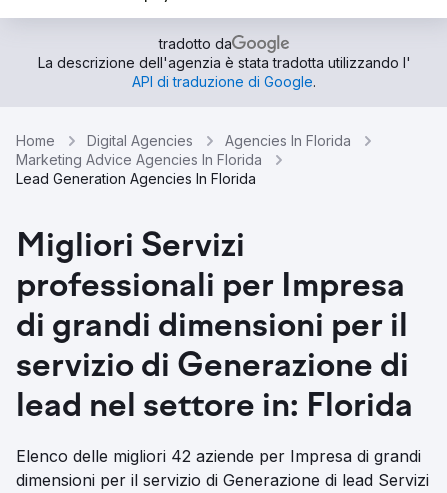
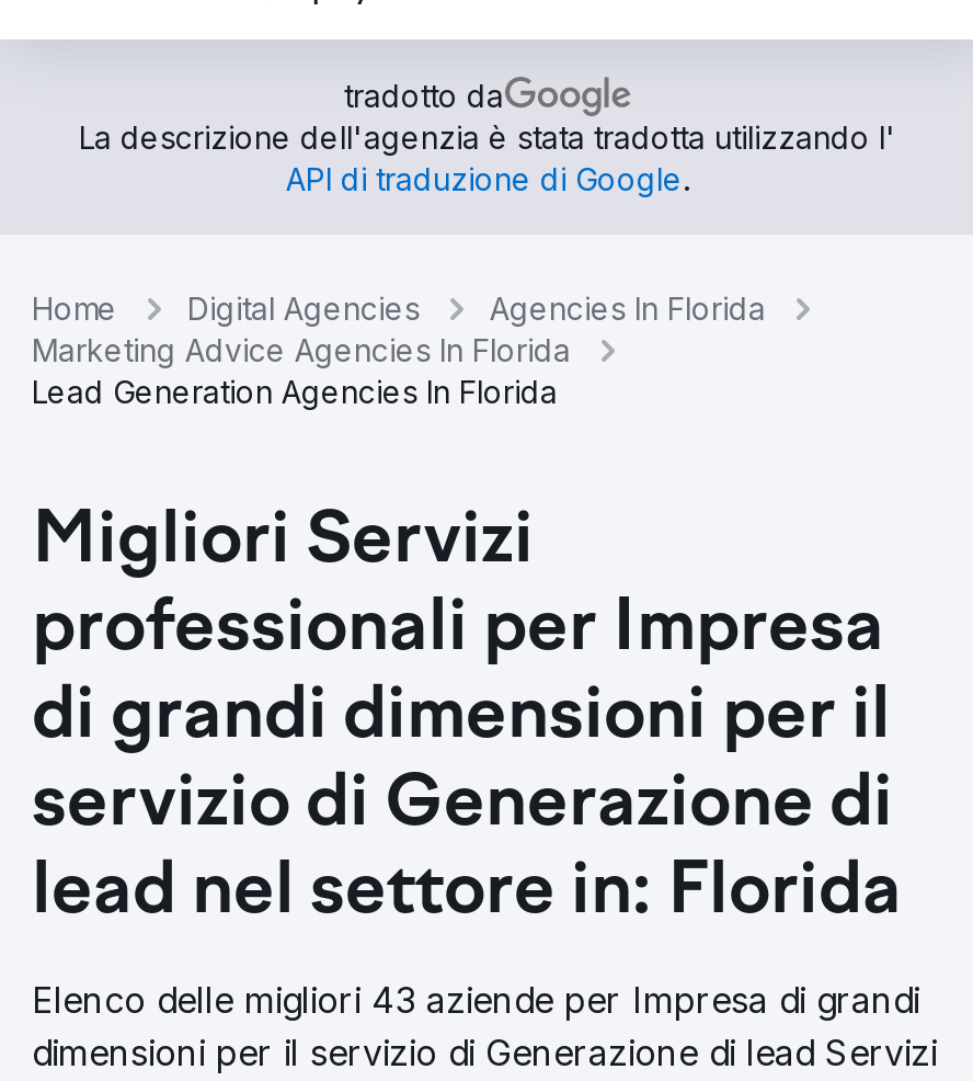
[16,446,421,466] Elenco delle migliori 42 aziende per Impresa di grandi -> [32,978,919,1022] Elenco delle migliori 43 aziende per Impresa di grandi

